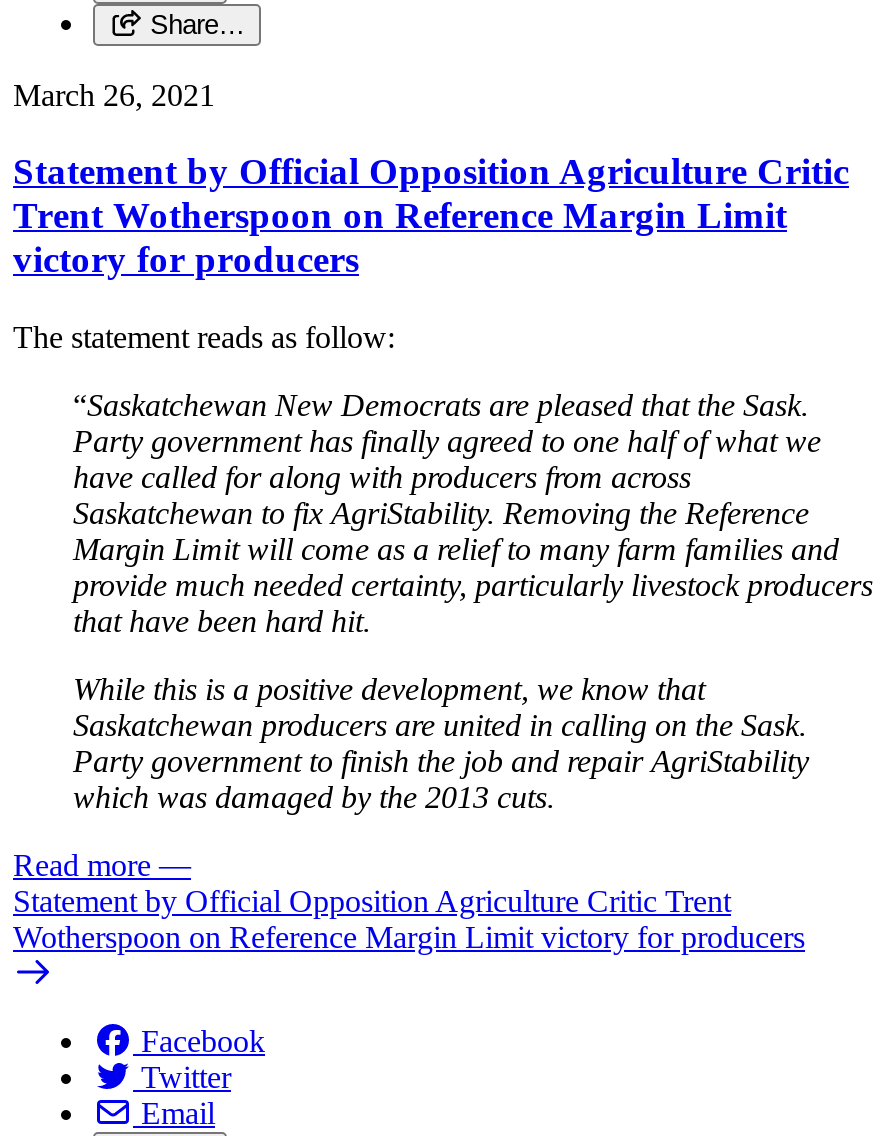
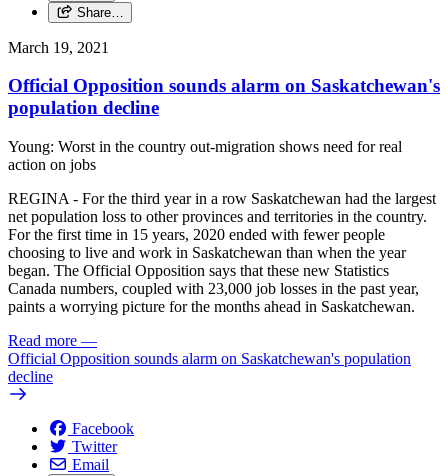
[13,78,873,814] March 26, 2021 | Statement by Official Opposition Agriculture Critic | Trent Wotherspoon on Reference Margin Limit | victory for producers | The statement reads as follow: | “Saskatchewan New Democrats are pleased that the Sask. | Party government has finally agreed to one half of what we | have called for along with producers from across | Saskatchewan to fix AgriStability. Removing the Reference | Margin Limit will come as a relief to many farm families and | provide much needed certainty, particularly livestock producers | that have been hard hit. | While this is a positive development, we know that | Saskatchewan producers are united in calling on the Sask. | Party government to finish the job and repair AgriStability | which was damaged by the 2013 cuts. -> [8,39,440,315] March 19, 2021 | Official Opposition sounds alarm on Saskatchewan's | population decline | Young: Worst in the country out-migration shows need for real | action on jobs | REGINA - For the third year in a row Saskatchewan had the largest | net population loss to other provinces and territories in the country. | For the first time in 15 years, 2020 ended with fewer people | choosing to live and work in Saskatchewan than when the year | began. The Official Opposition says that these new Statistics | Canada numbers, coupled with 23,000 job losses in the past year, | paints a worrying picture for the months ahead in Saskatchewan.
[13,884,805,954] Statement by Official Opposition Agriculture Critic Trent | Wotherspoon on Reference Margin Limit victory for producers -> [8,350,411,385] Official Opposition sounds alarm on Saskatchewan's population | decline

